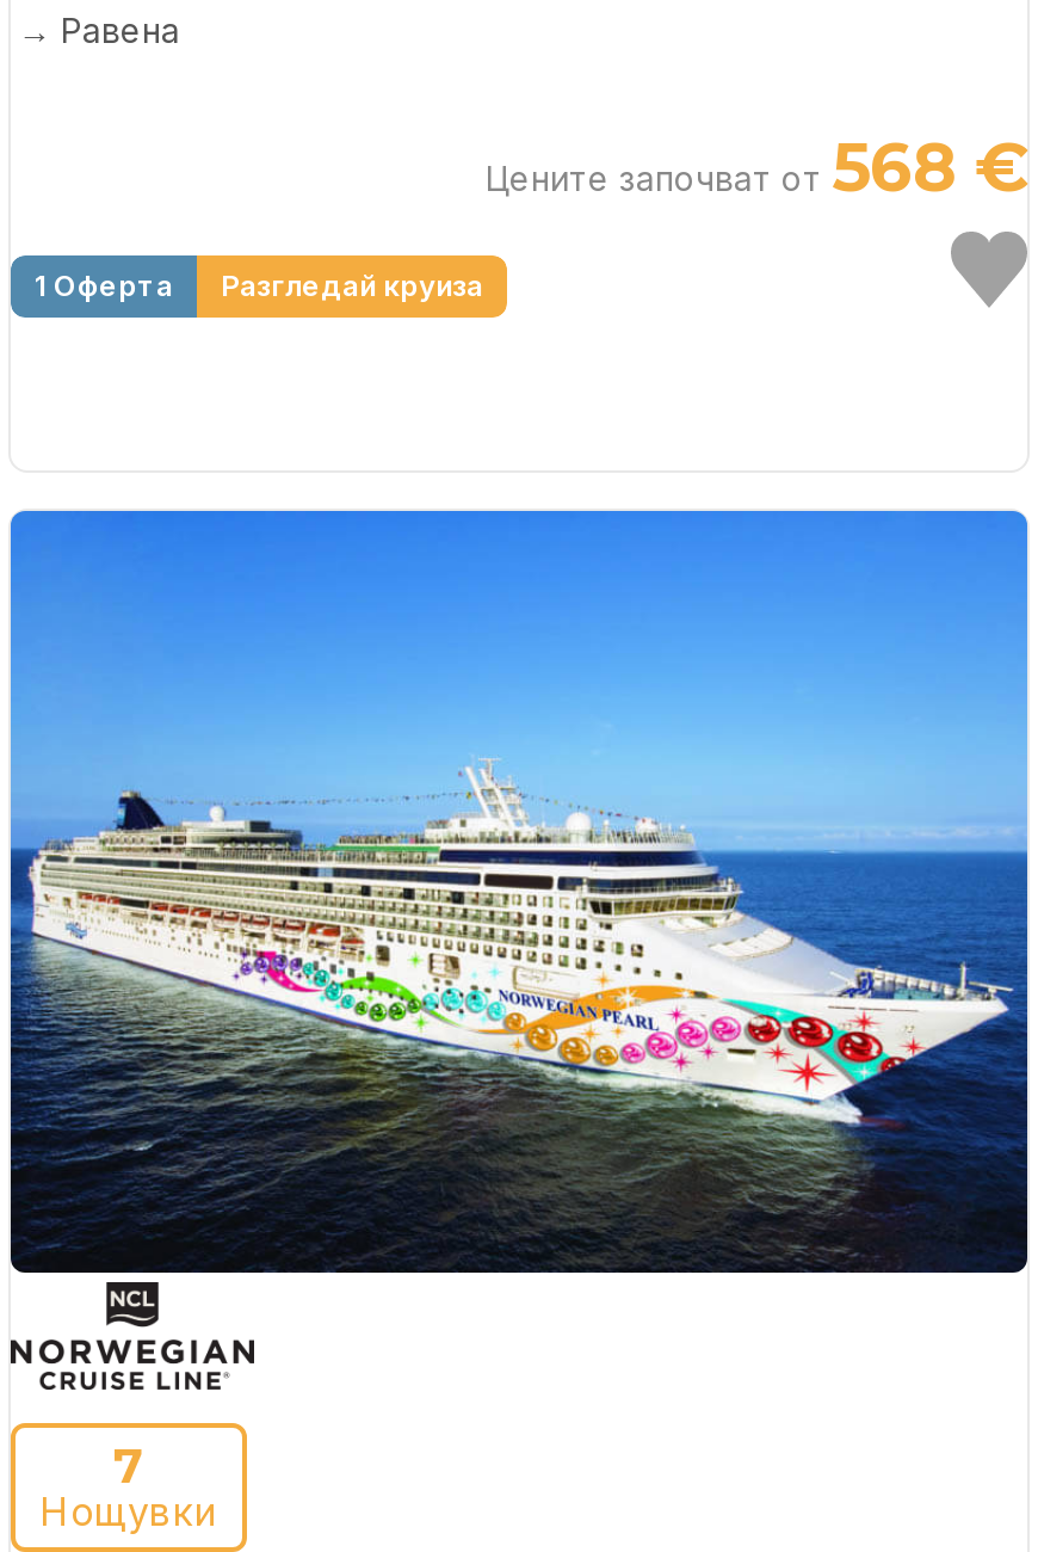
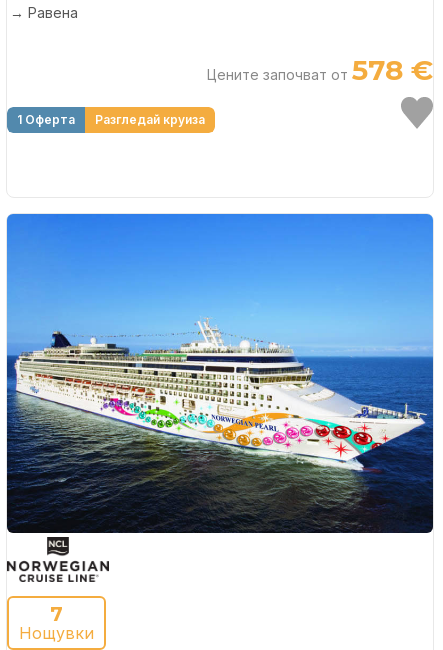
[486,126,1027,207] Цените започват от 568 € -> [207,53,433,87] Цените започват от 578 €

